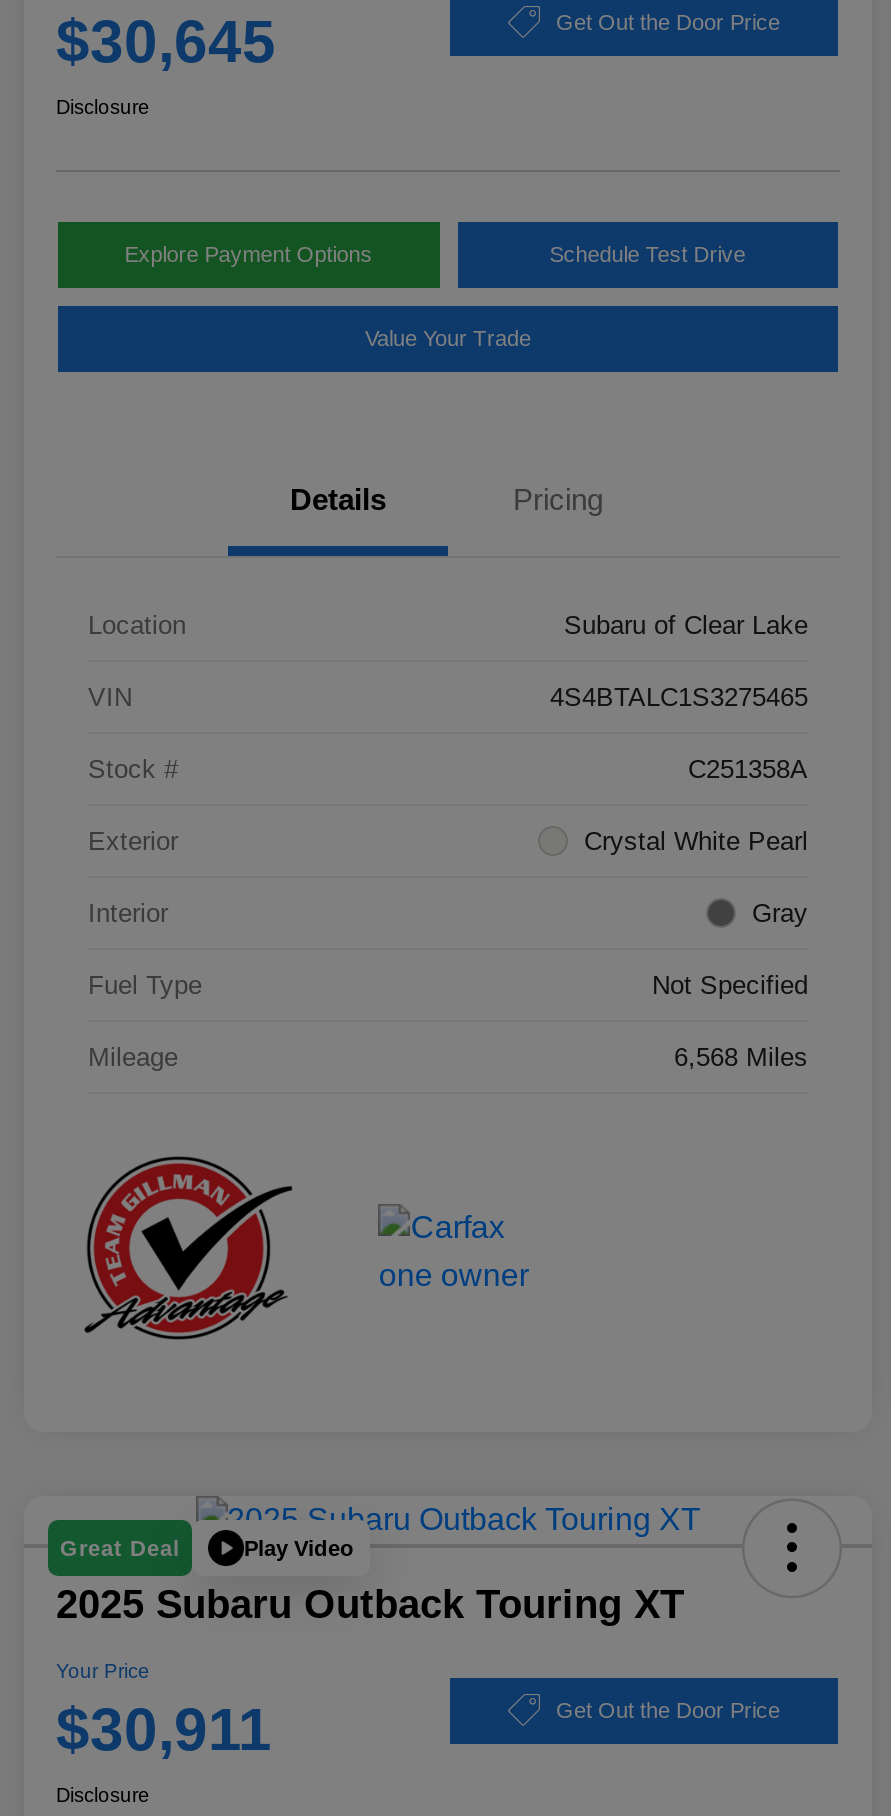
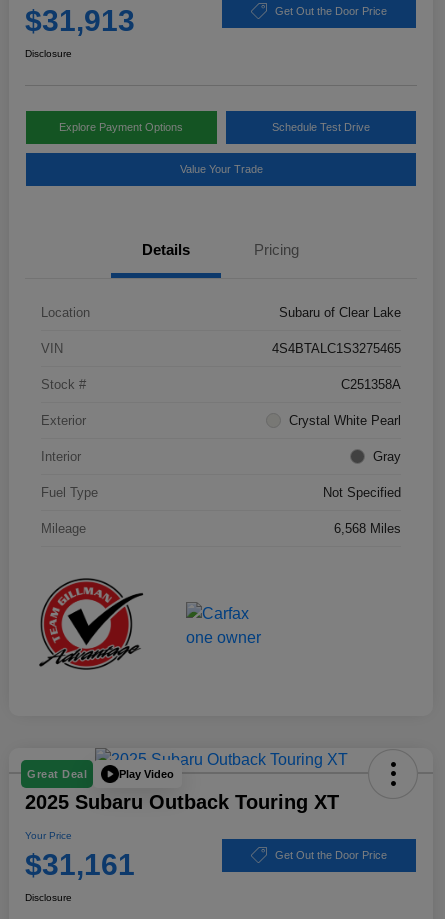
[56,8,276,74] $30,645 -> [25,4,135,37] $31,913
[56,1696,272,1762] $30,911 -> [25,848,135,881] $31,161

